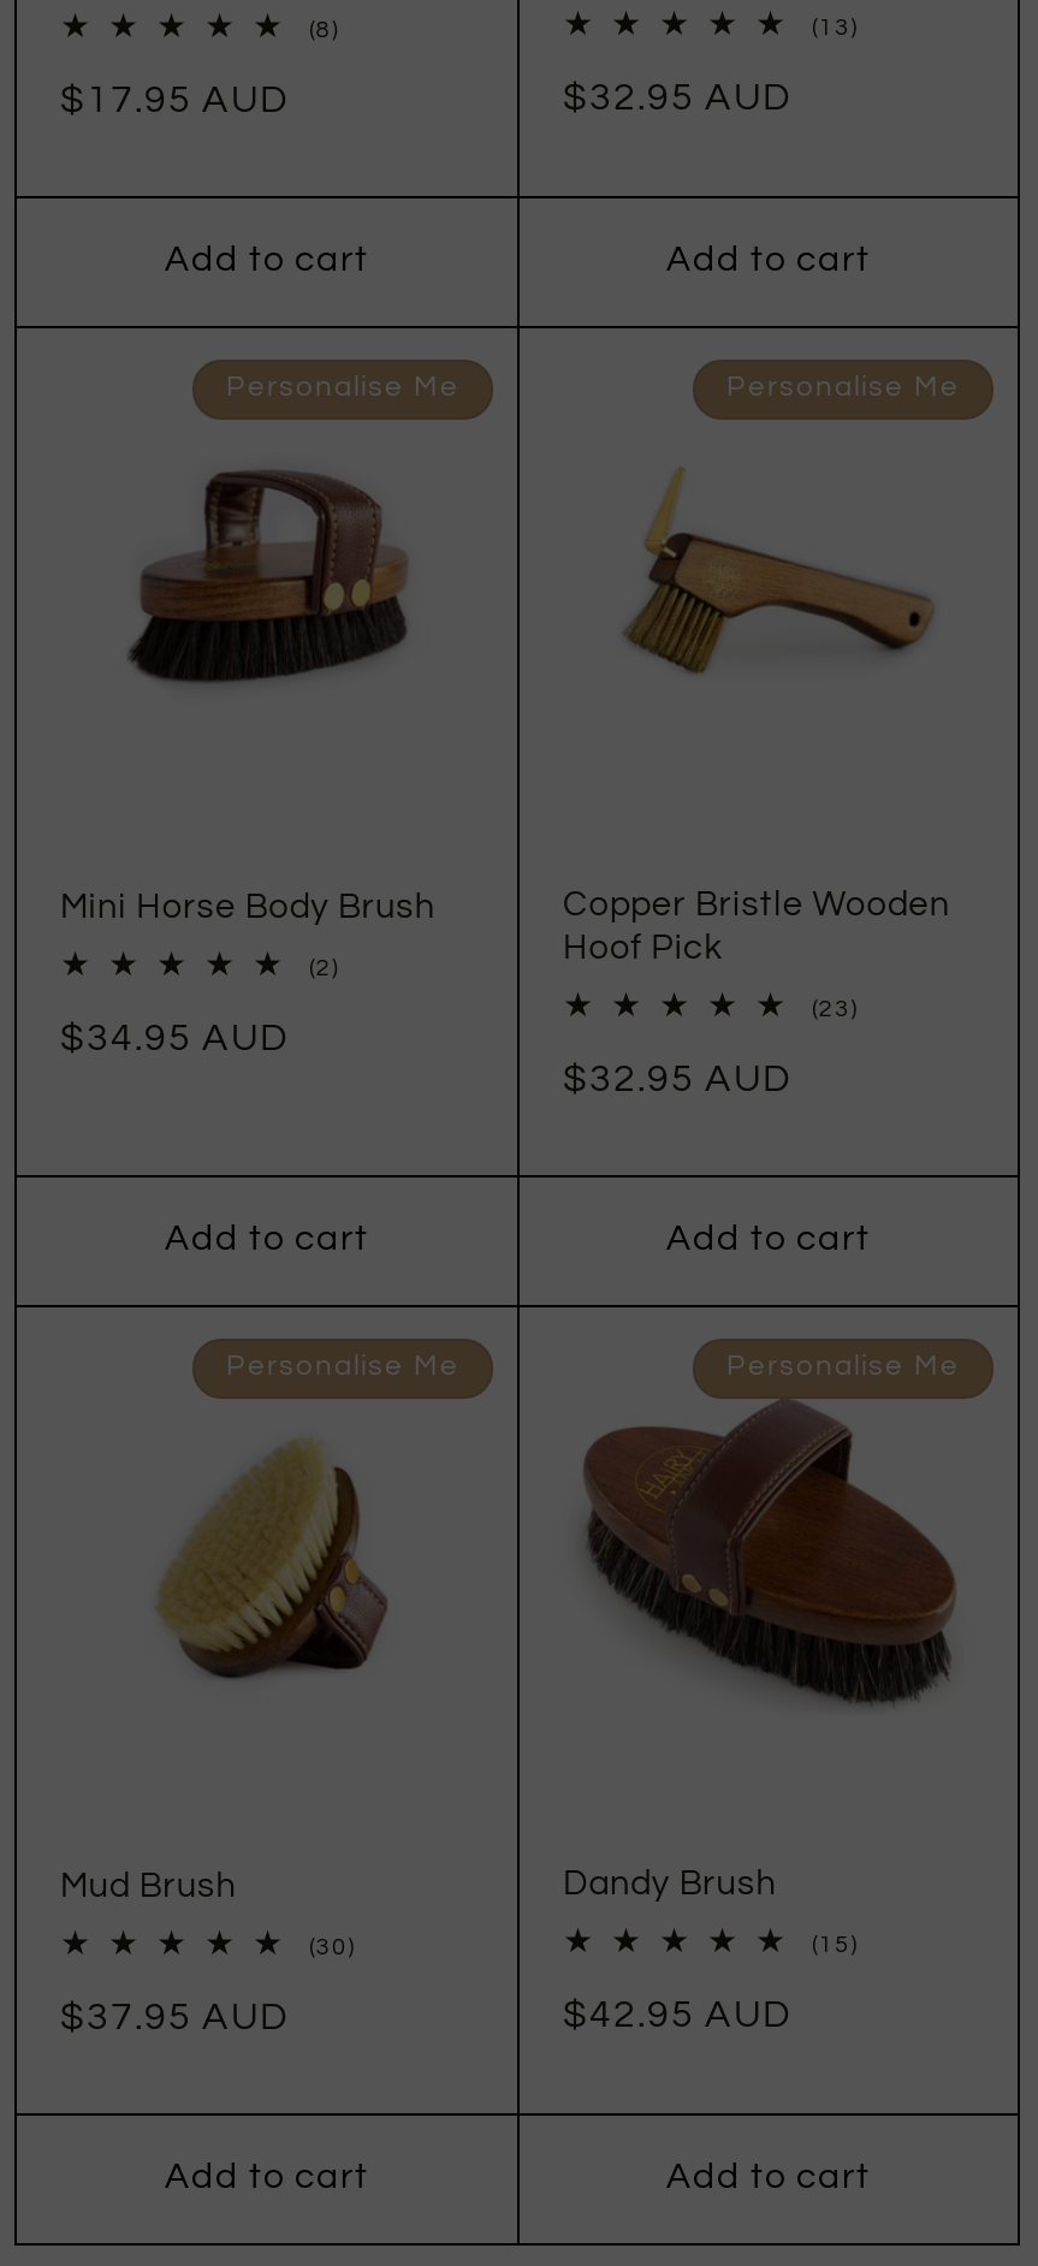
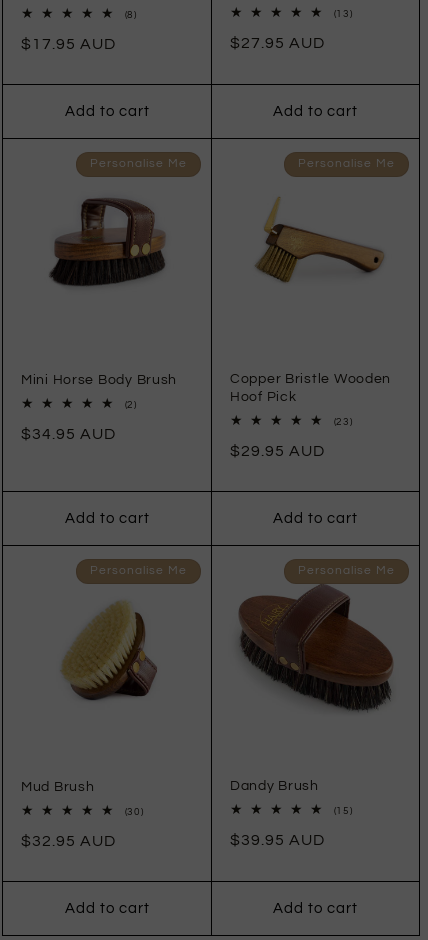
[563,77,791,116] $32.95 AUD -> [230,35,325,51] $27.95 AUD
[563,1059,791,1097] $32.95 AUD -> [230,443,325,459] $29.95 AUD
[60,1997,289,2036] $37.95 AUD -> [21,833,116,849] $32.95 AUD
[563,1995,791,2033] $42.95 AUD -> [230,832,325,848] $39.95 AUD

